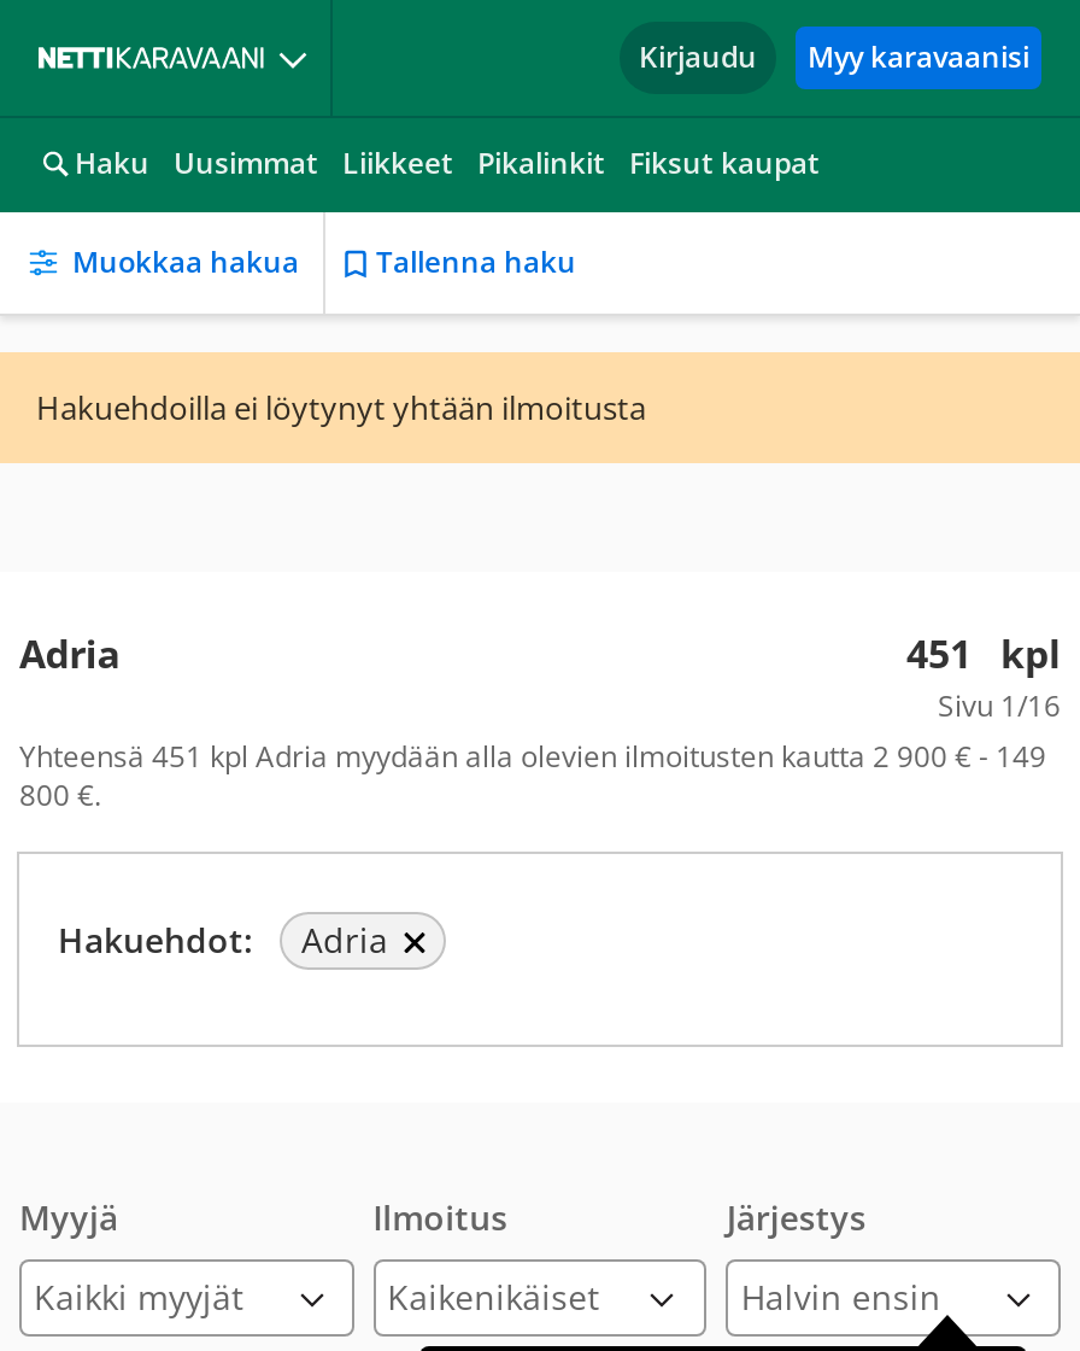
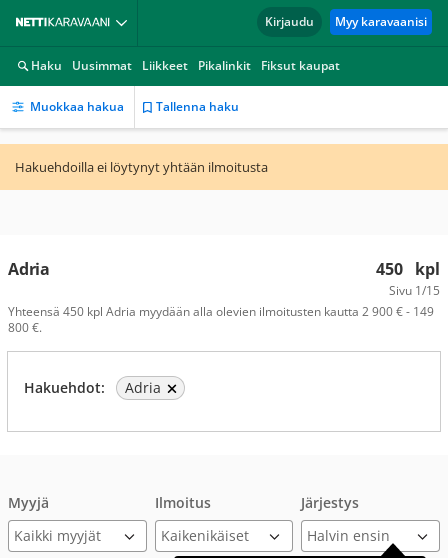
[906,627,1061,680] 451 kpl -> [376,258,440,280] 450 kpl
[938,685,1061,726] Sivu 1/16 -> [389,282,440,299] Sivu 1/15
[19,736,1046,777] Yhteensä 451 kpl Adria myydään alla olevien ilmoitusten kautta 2 900 € - 149 -> [8,303,434,320] Yhteensä 450 kpl Adria myydään alla olevien ilmoitusten kautta 2 900 € - 149

